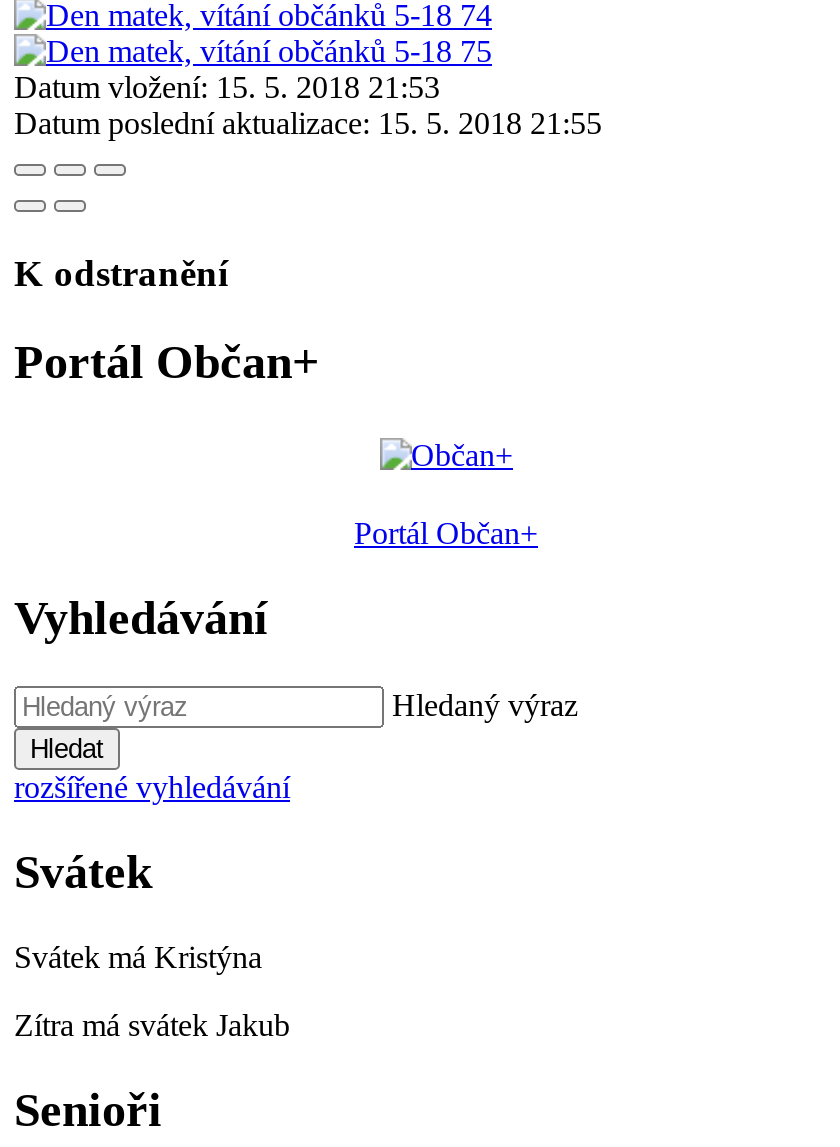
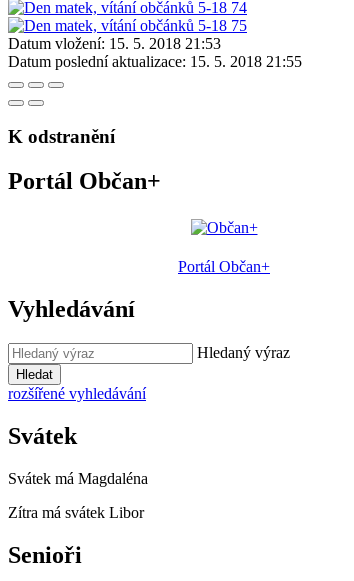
[14,940,262,974] Svátek má Kristýna -> [8,470,148,487] Svátek má Magdaléna
[14,1008,290,1042] Zítra má svátek Jakub -> [8,504,144,521] Zítra má svátek Libor

